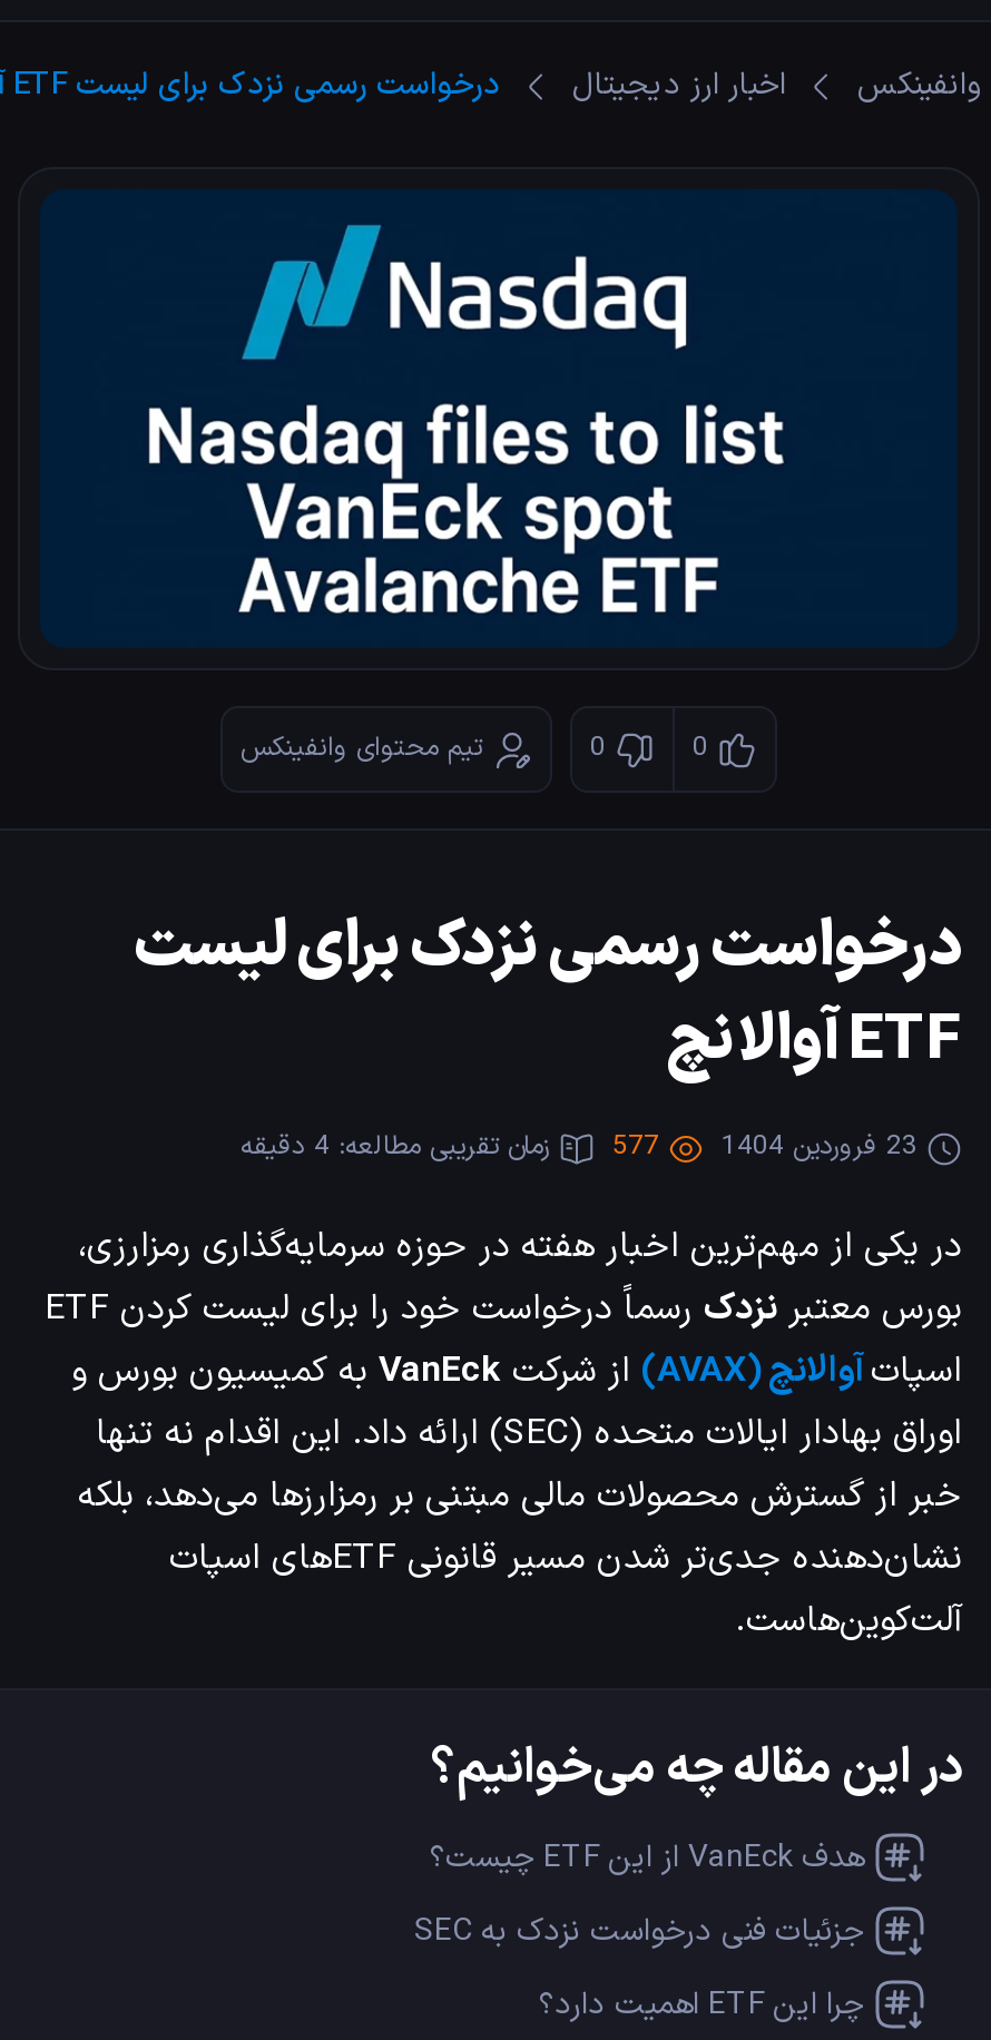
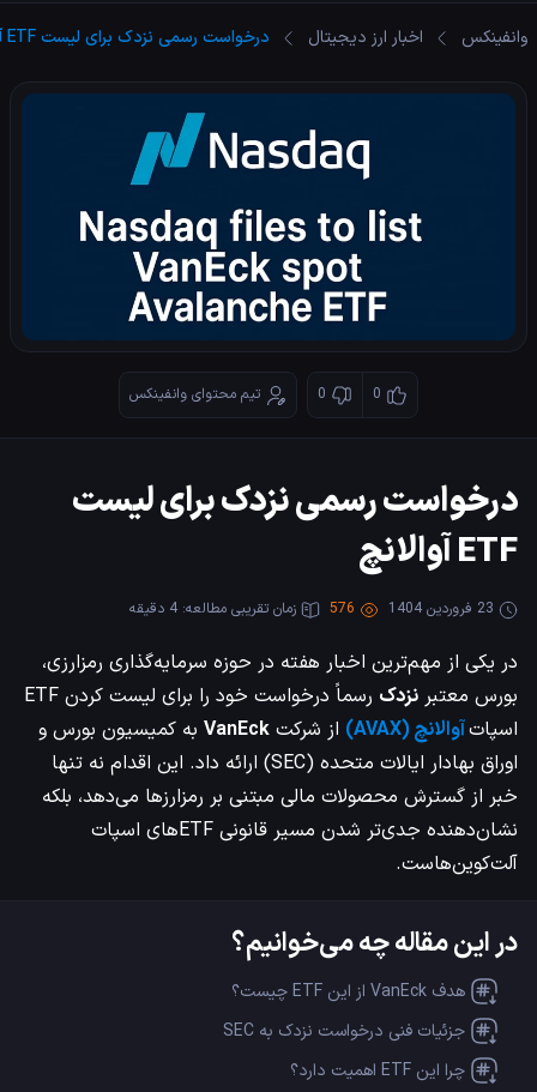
[612,1127,659,1167] 577 -> [330,598,355,620] 576

